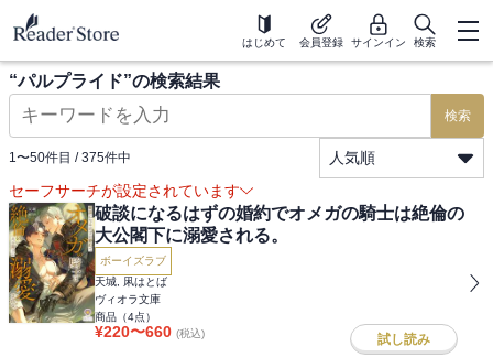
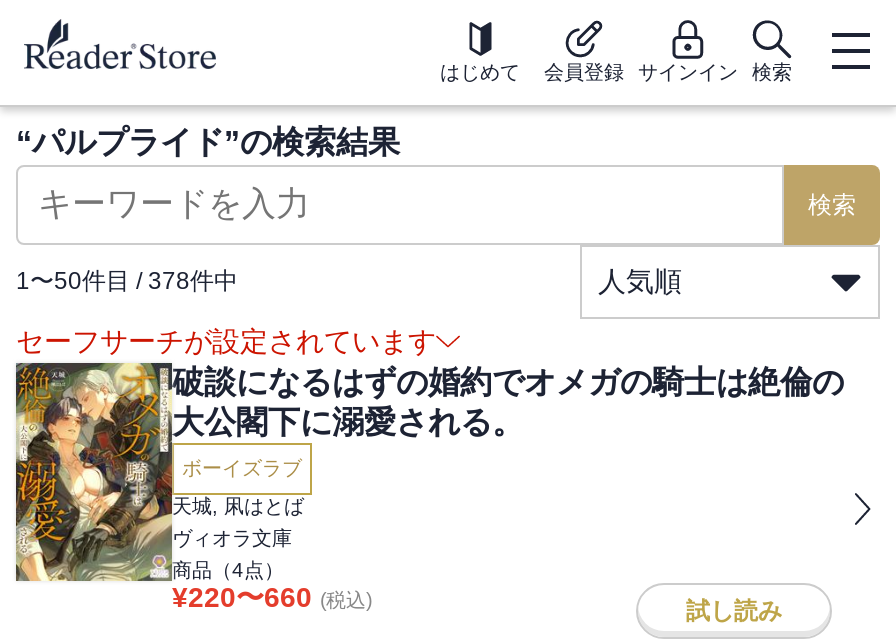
[9,150,131,165] 1〜50件目 / 375件中 -> [16,267,238,295] 1〜50件目 / 378件中

